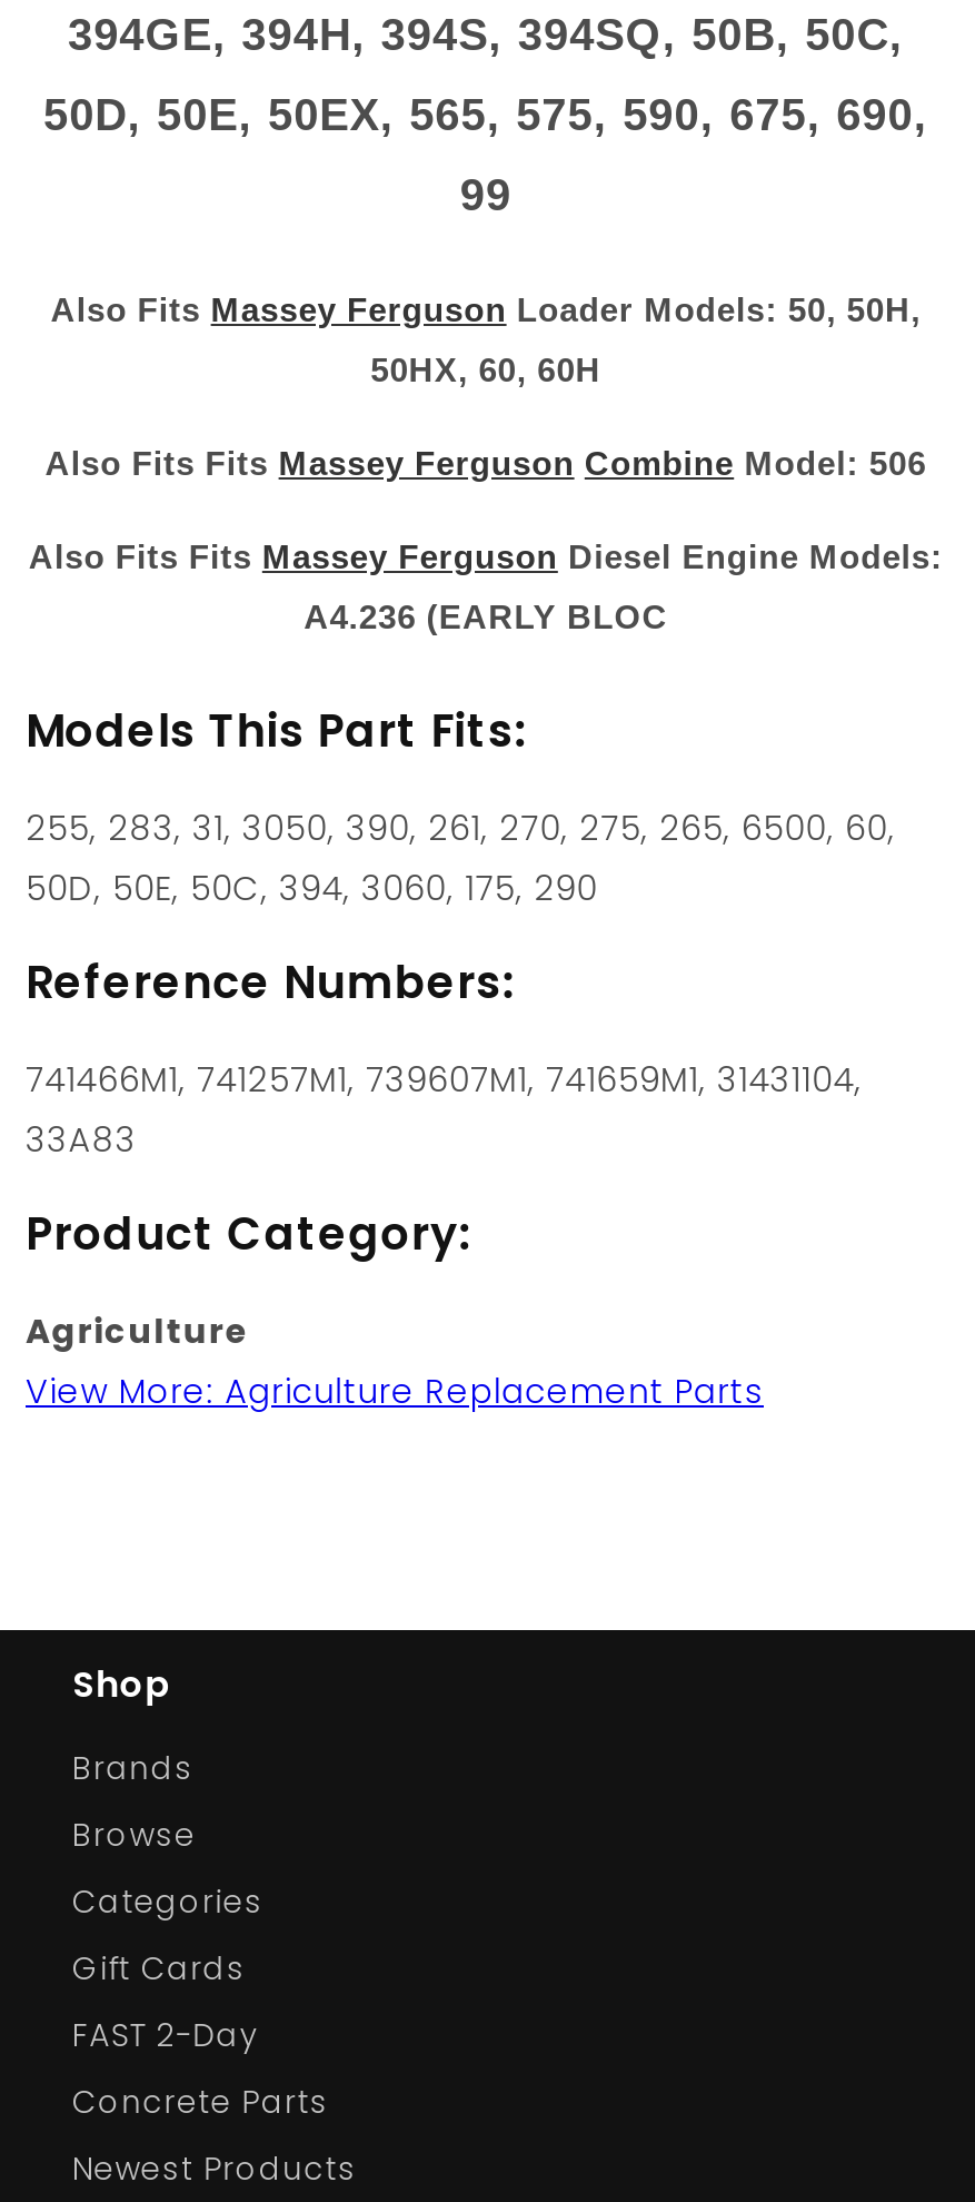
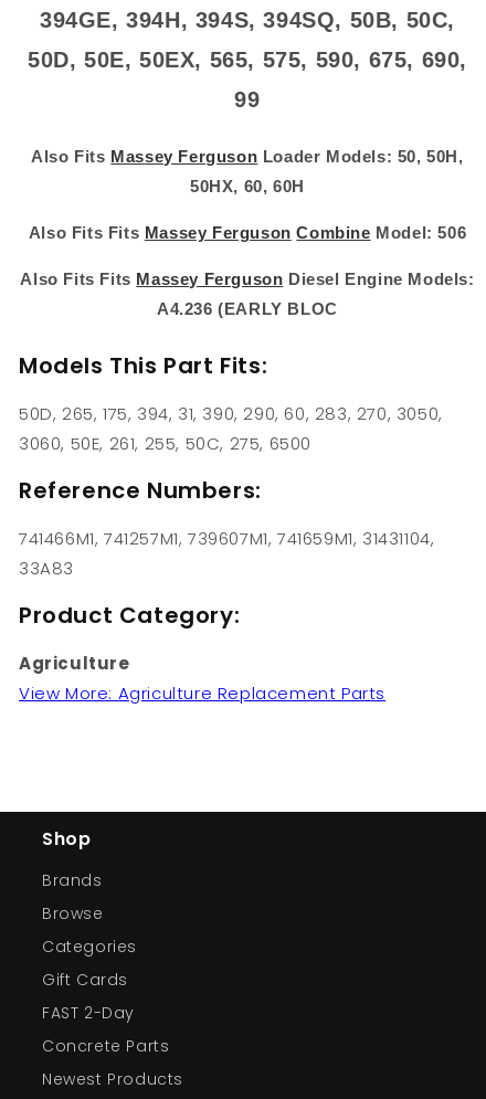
[26,804,896,910] 255, 283, 31, 3050, 390, 261, 270, 275, 265, 6500, 60, | 50D, 50E, 50C, 394, 3060, 175, 290 -> [19,402,443,455] 50D, 265, 175, 394, 31, 390, 290, 60, 283, 270, 3050, | 3060, 50E, 261, 255, 50C, 275, 6500

